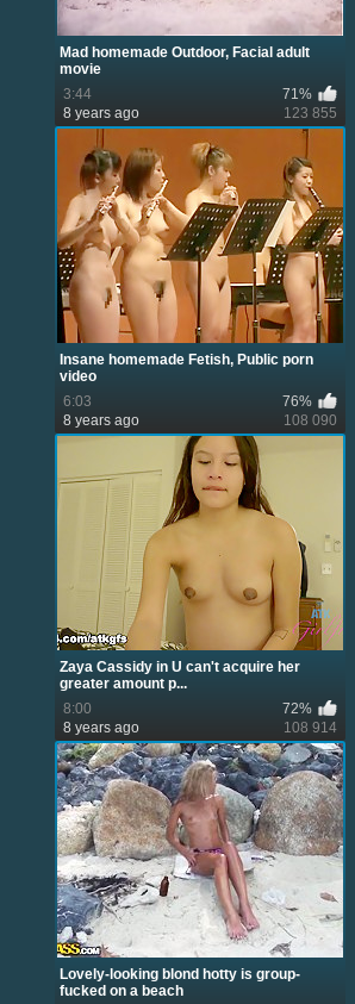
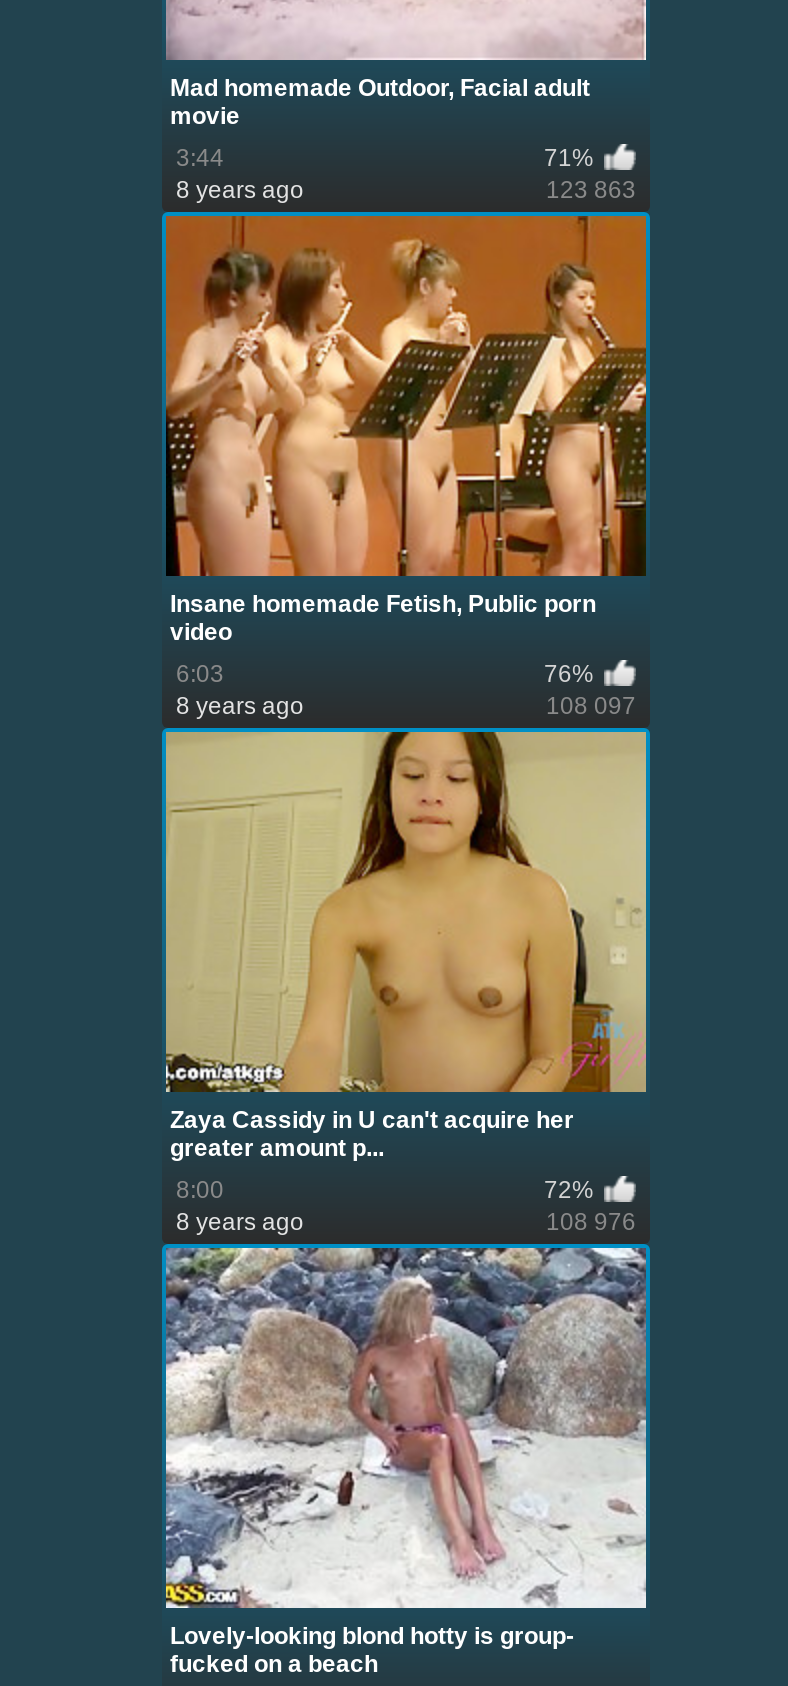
[284,105,337,121] 123 855 -> [546,176,636,204] 123 863
[284,412,337,429] 108 090 -> [546,692,636,720] 108 097
[284,719,337,736] 108 914 -> [546,1208,636,1236] 108 976

